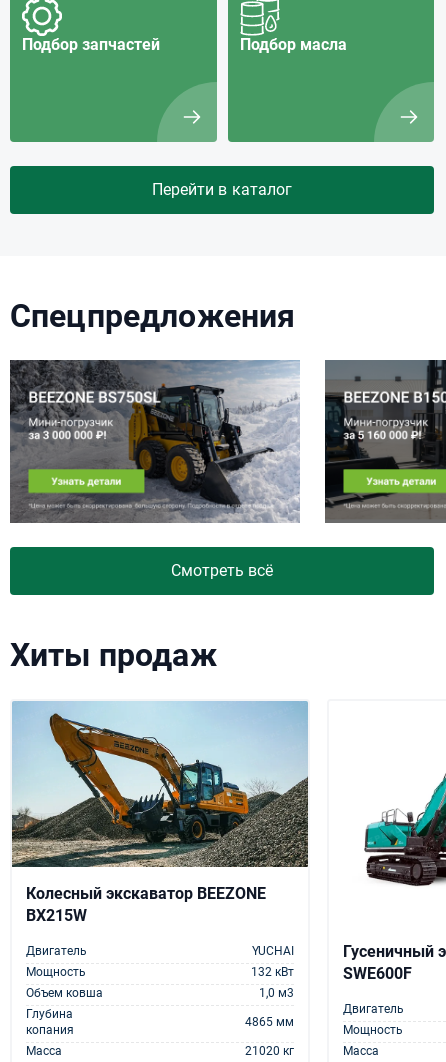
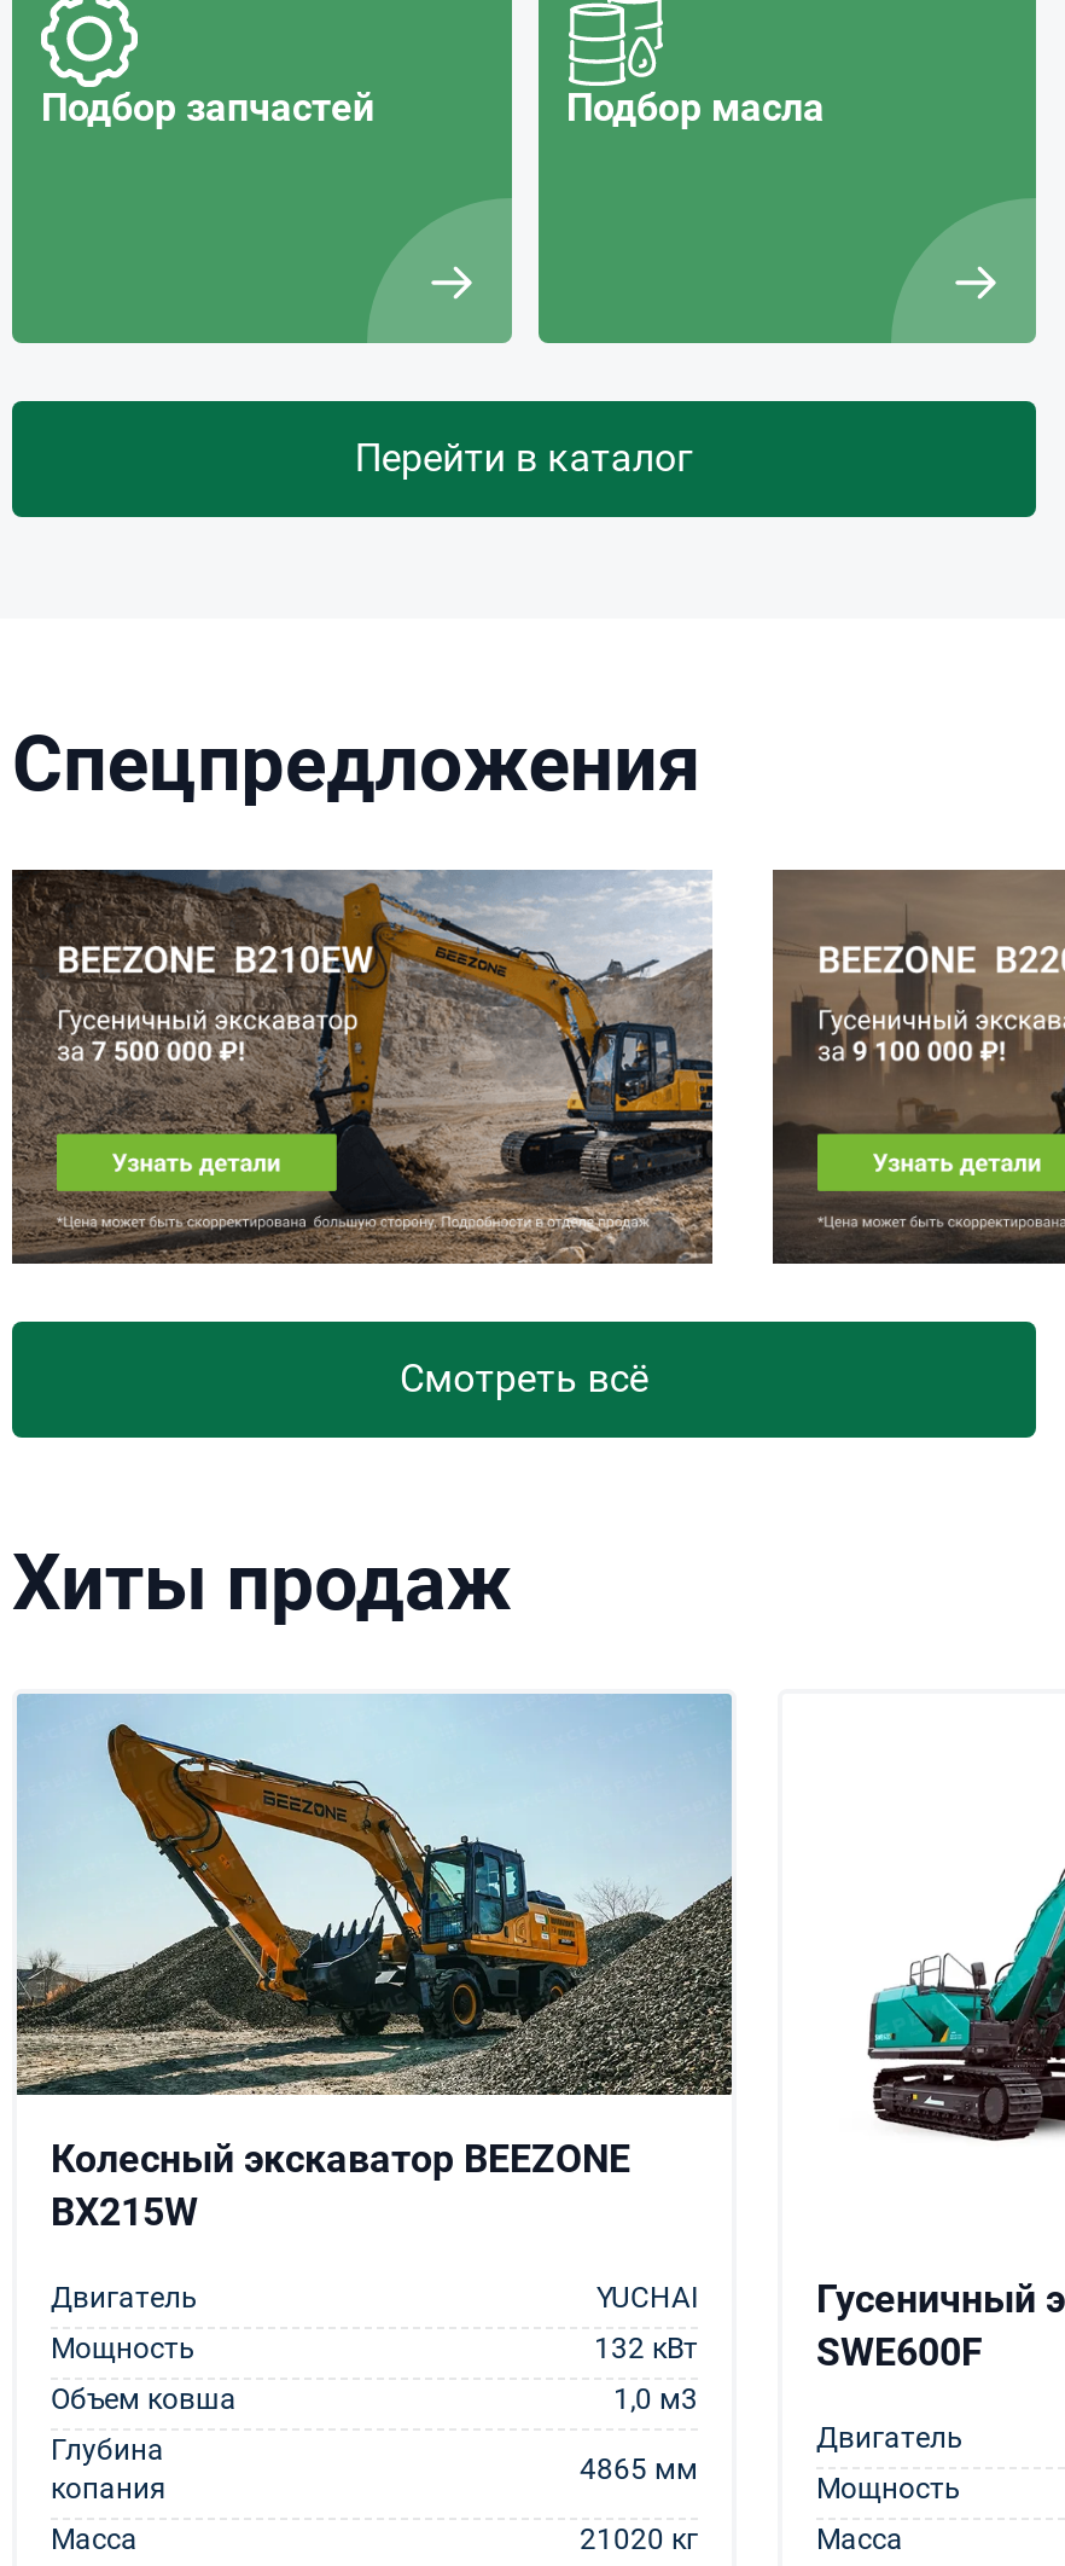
[10,360,300,523] [image] -> [12,870,715,1264] [image]
[324,359,443,523] [image] -> [770,867,1058,1261] [image]

